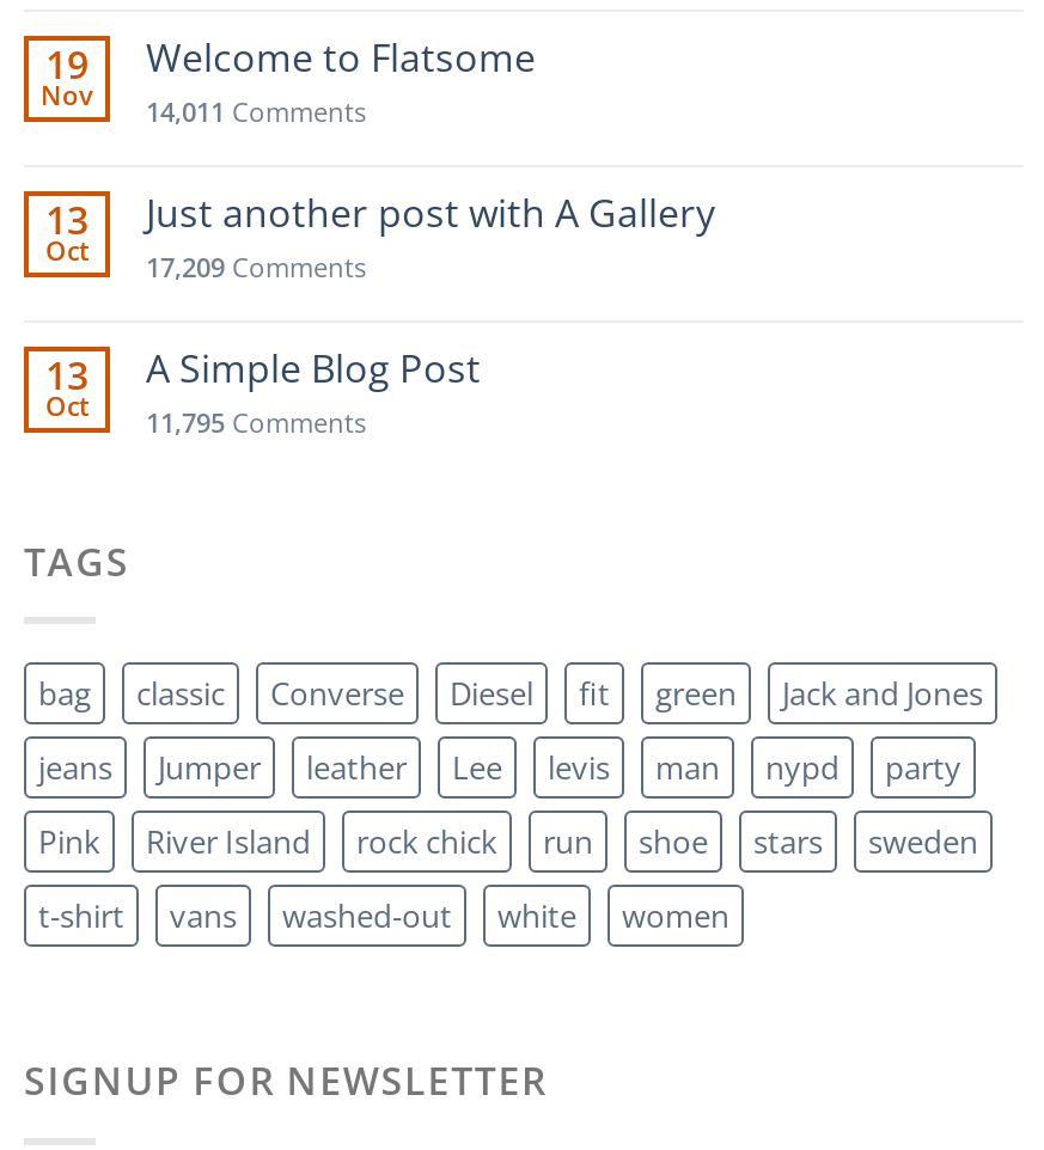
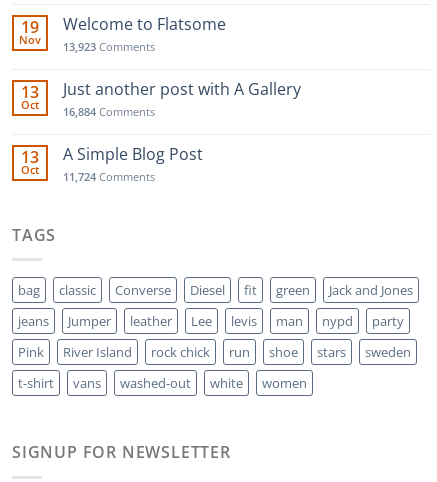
[41,76,366,129] Nov 14,011 Comments -> [19,32,155,54] Nov 13,923 Comments
[45,231,366,284] Oct 17,209 Comments -> [21,97,155,119] Oct 16,884 Comments
[45,387,366,439] Oct 11,795 Comments -> [21,162,155,184] Oct 11,724 Comments

